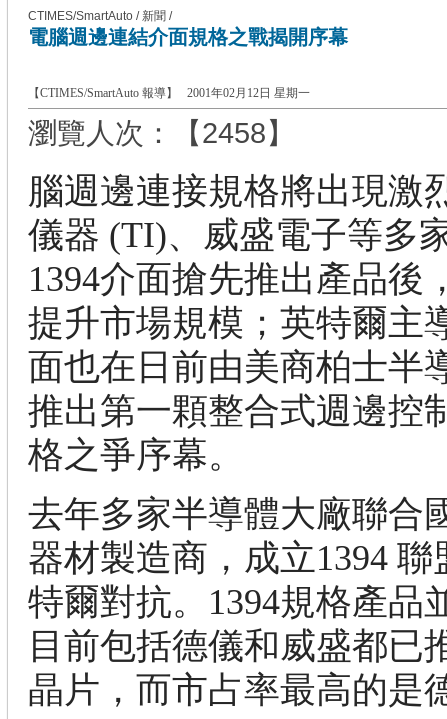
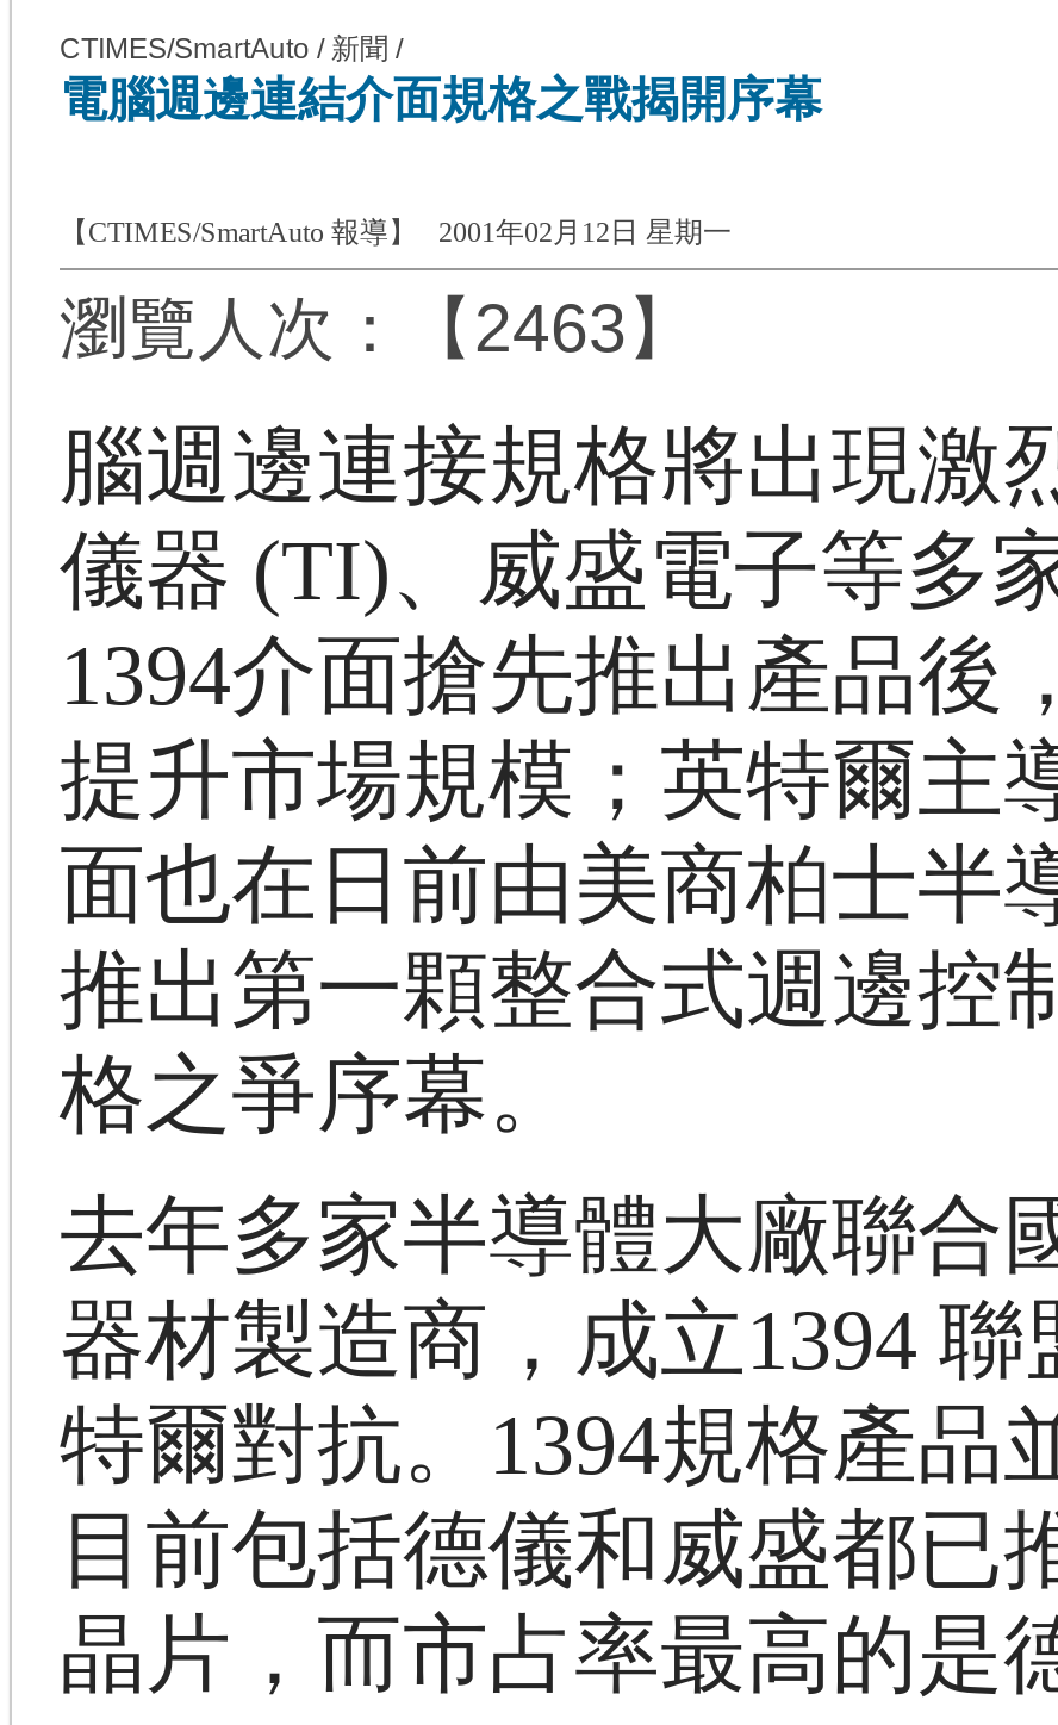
[28,117,295,149] 瀏覽人次：【2458】 -> [60,290,696,367] 瀏覽人次：【2463】

